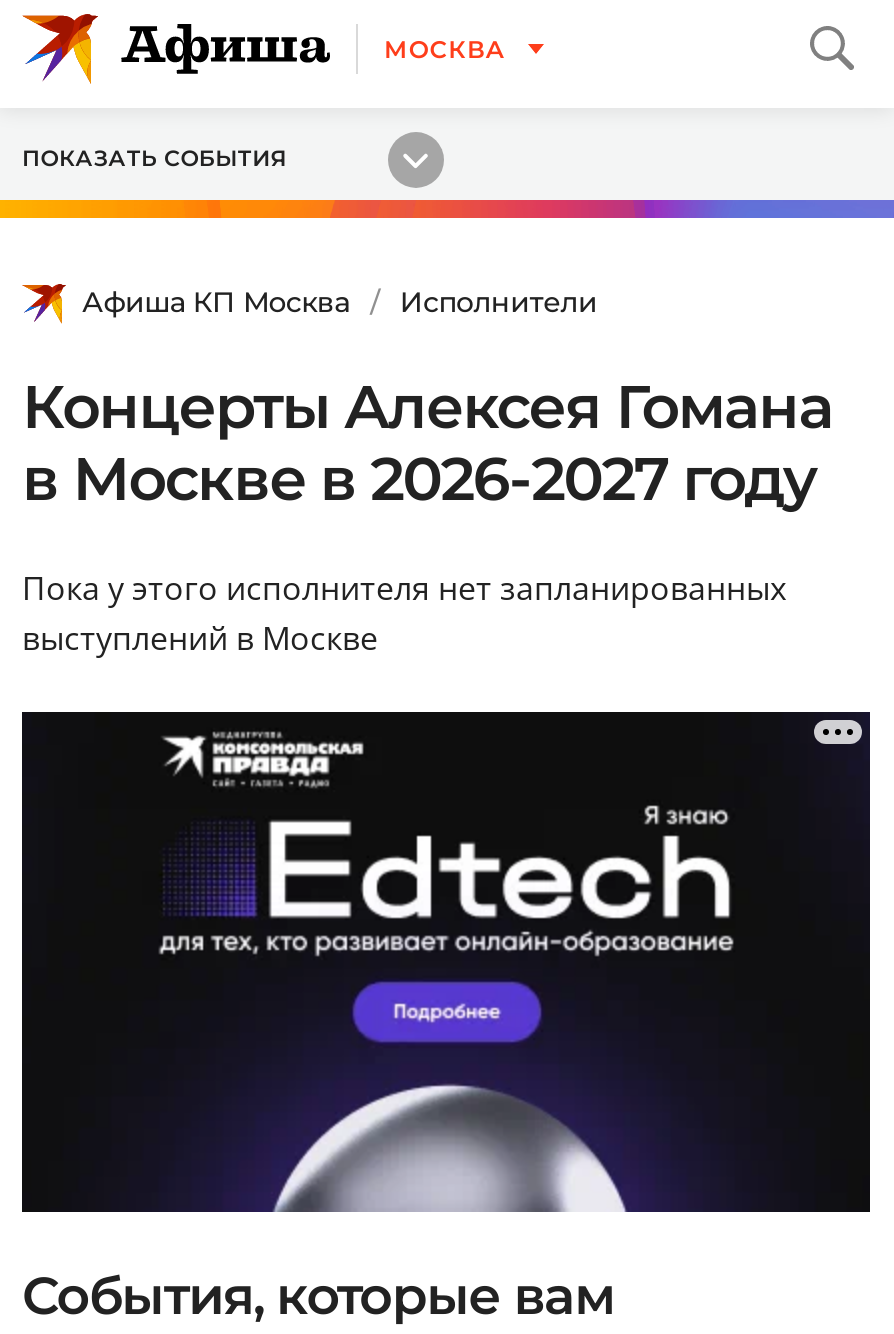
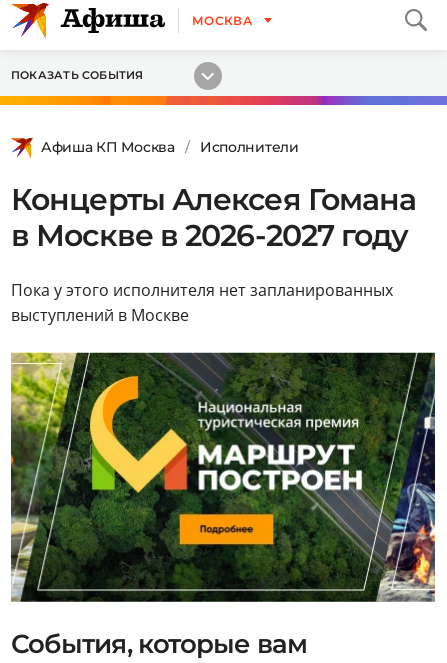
[20,710,872,1212] [image] -> [10,352,436,603] [image]

